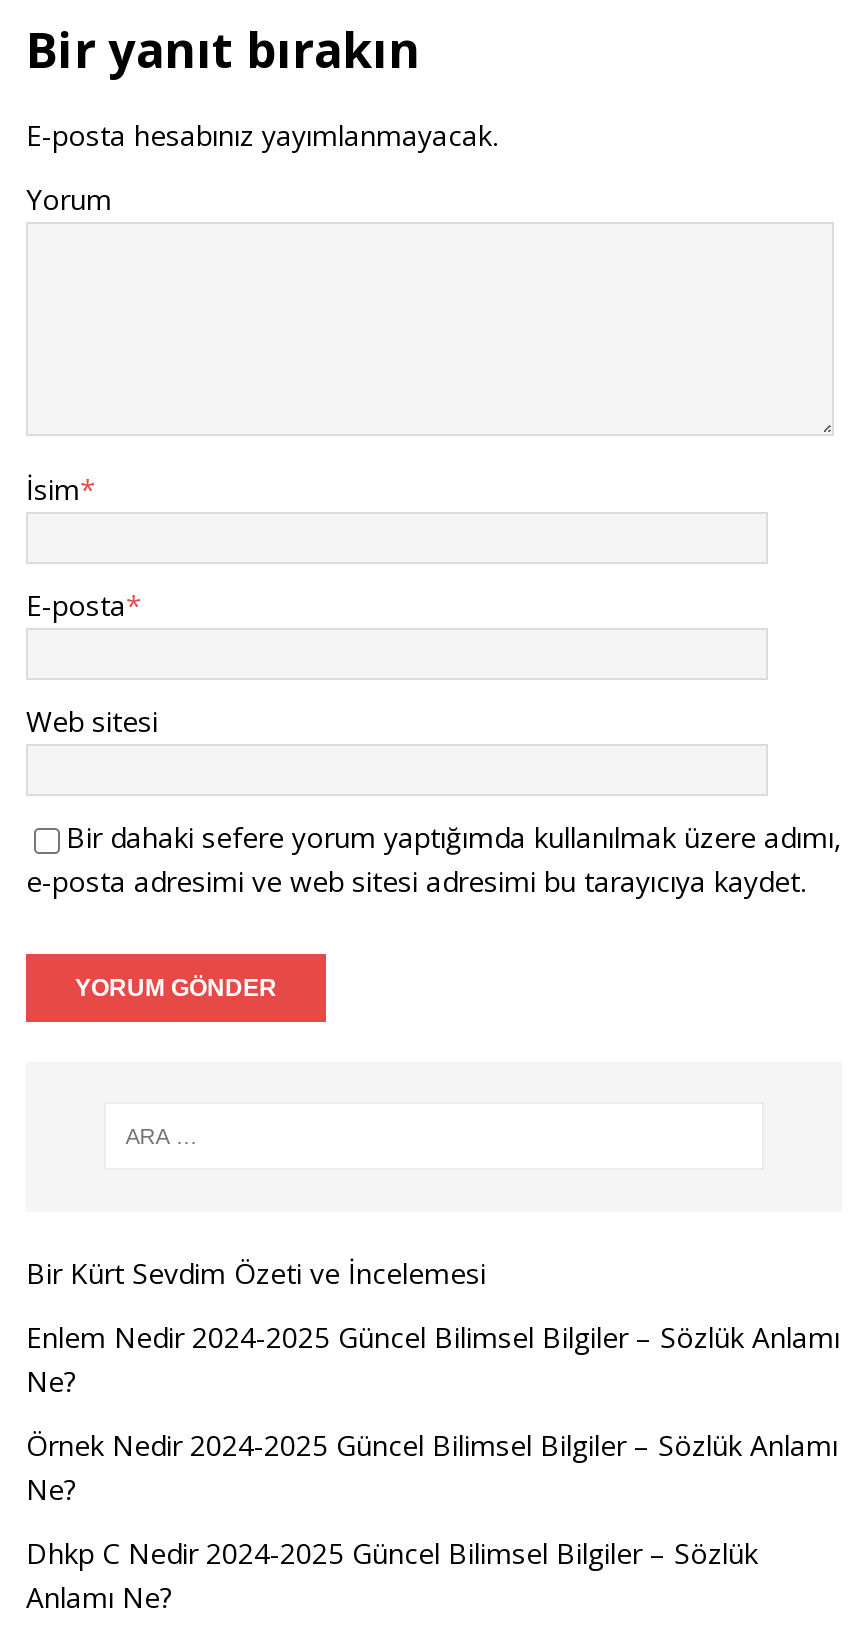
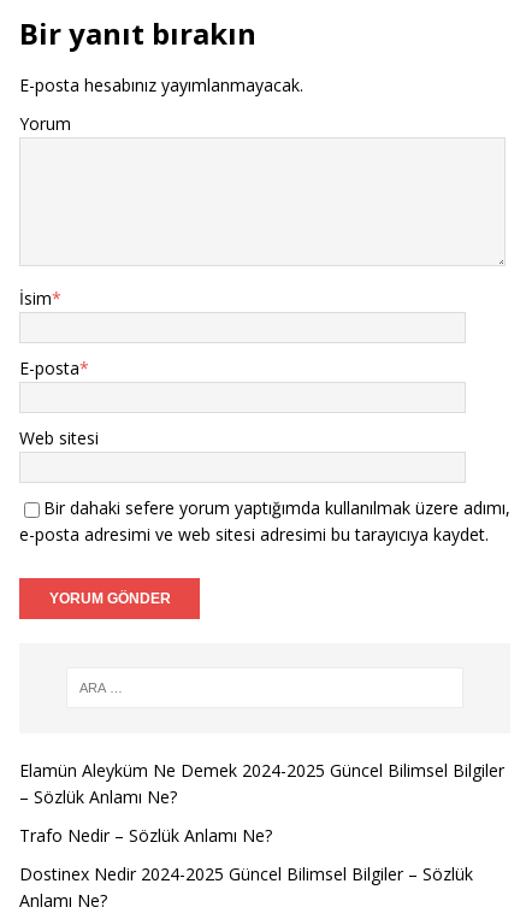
[26,1253,840,1571] Bir Kürt Sevdim Özeti ve İncelemesi | Enlem Nedir 2024-2025 Güncel Bilimsel Bilgiler – Sözlük Anlamı | Ne? | Örnek Nedir 2024-2025 Güncel Bilimsel Bilgiler – Sözlük Anlamı | Ne? | Dhkp C Nedir 2024-2025 Güncel Bilimsel Bilgiler – Sözlük -> [19,758,504,885] Elamün Aleyküm Ne Demek 2024-2025 Güncel Bilimsel Bilgiler | – Sözlük Anlamı Ne? | Trafo Nedir – Sözlük Anlamı Ne? | Dostinex Nedir 2024-2025 Güncel Bilimsel Bilgiler – Sözlük

